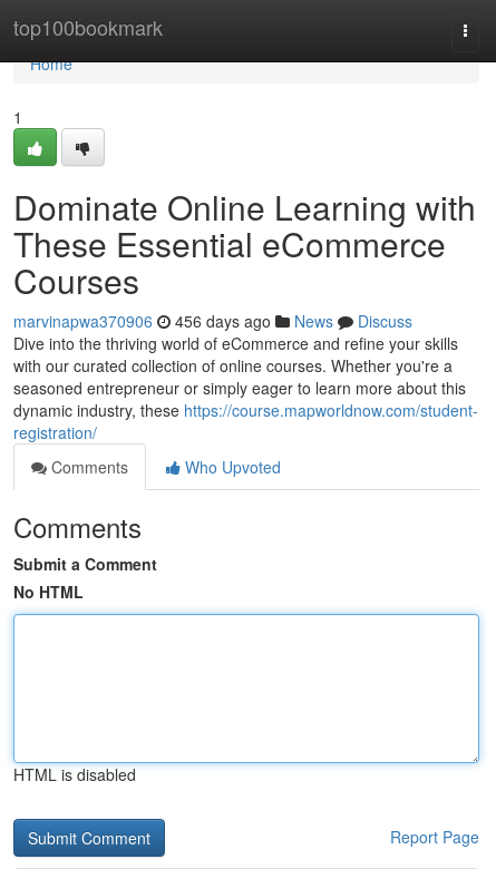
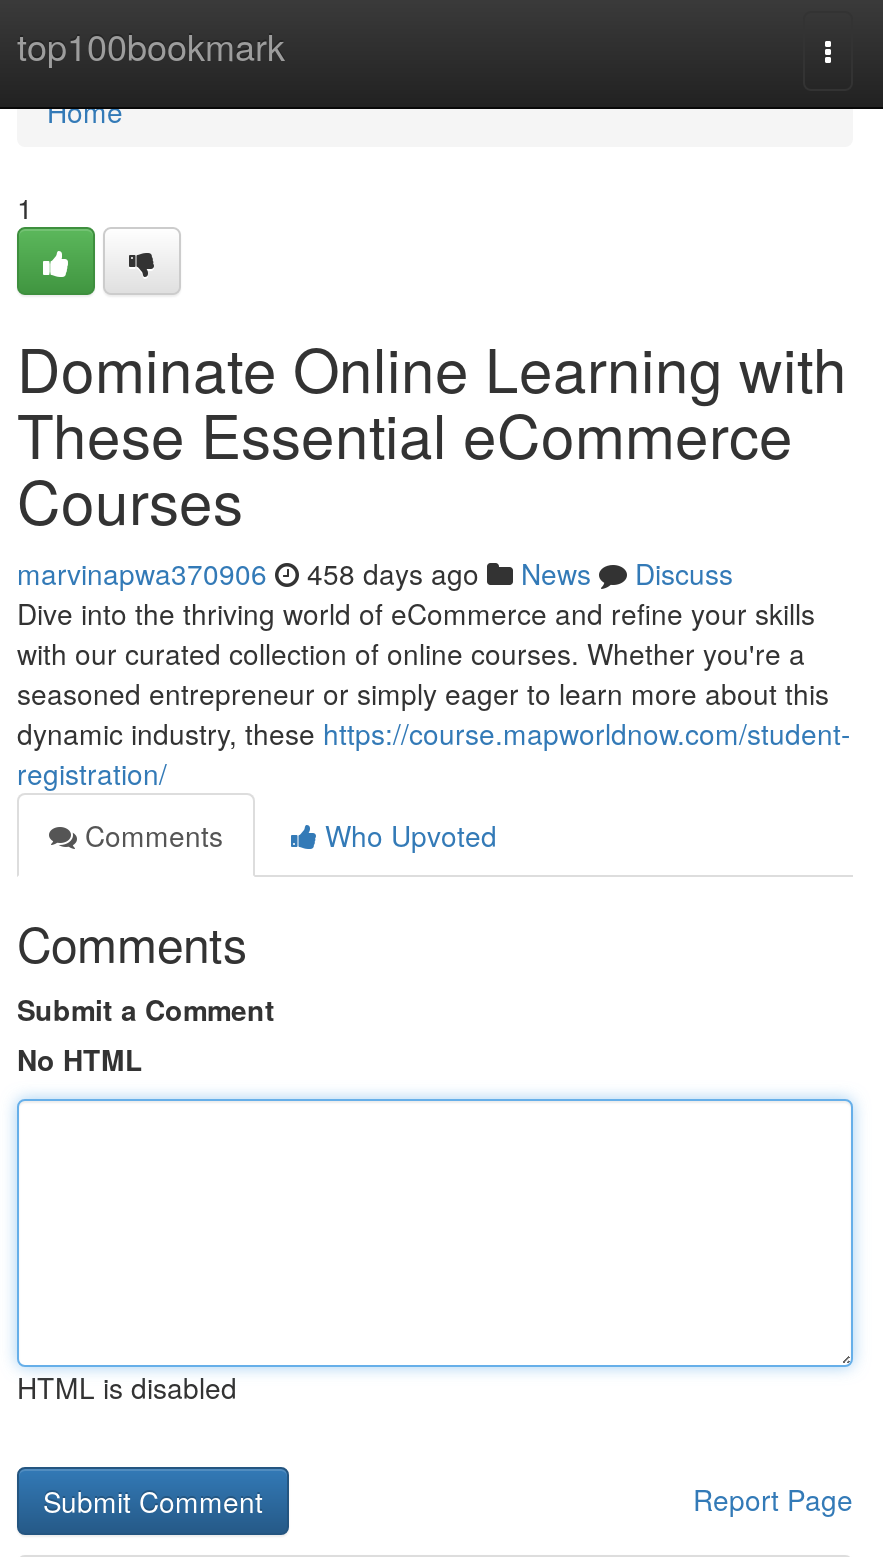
[13,310,412,332] marvinapwa370906 456 days ago News Discuss -> [17,553,733,593] marvinapwa370906 458 days ago News Discuss

